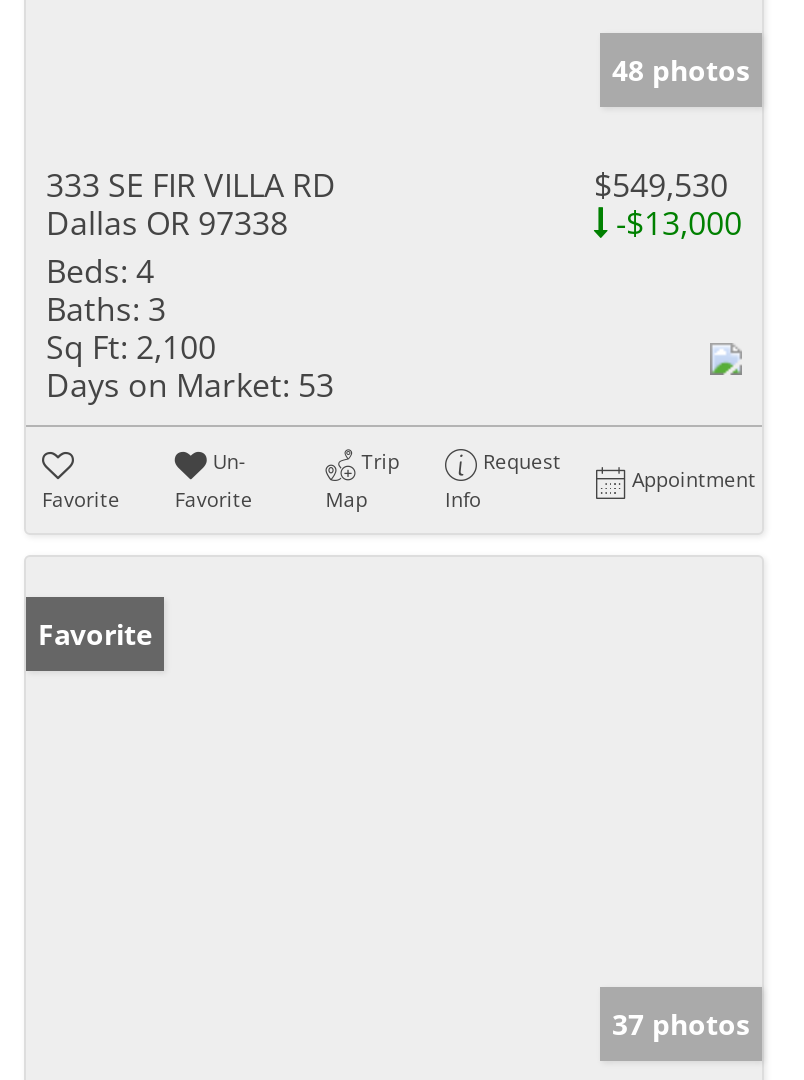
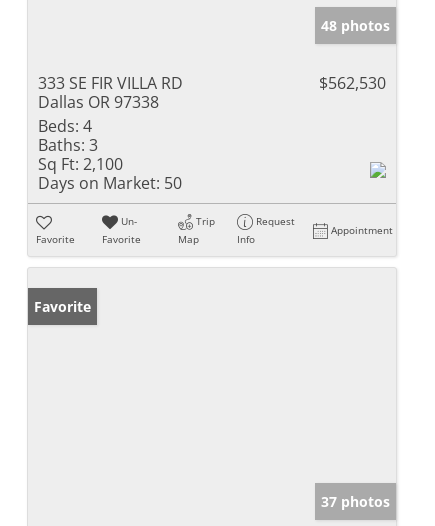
[594,163,742,245] $549,530 | -$13,000 -> [319,72,386,94] $562,530
[46,363,334,407] Days on Market: 53 -> [38,172,182,194] Days on Market: 50

